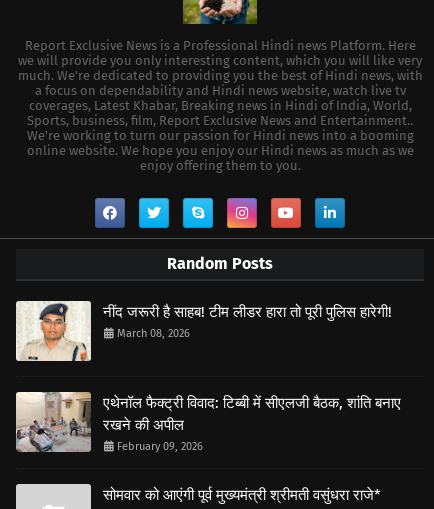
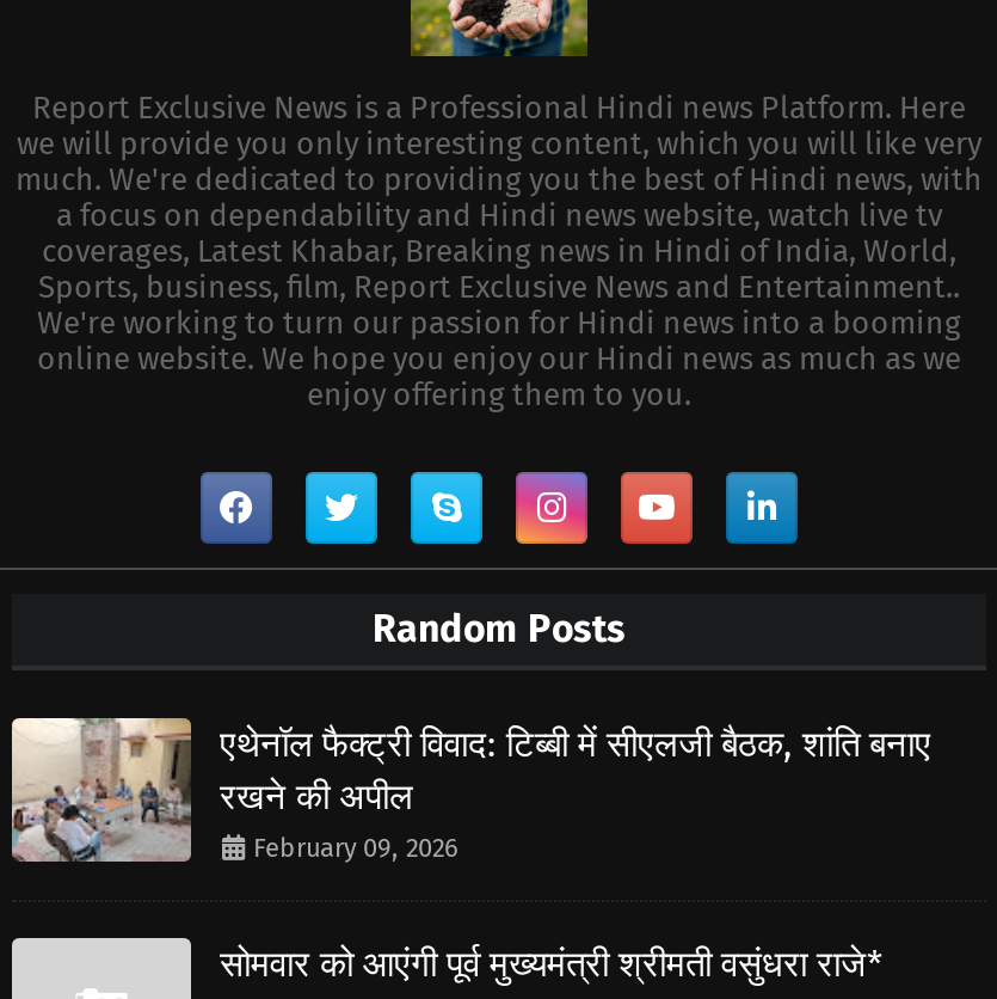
[15,300,392,362] [image] | नींद जरूरी है साहब! टीम लीडर हारा तो पूरी पुलिस हारेगी! | March 08, 2026 -> none

